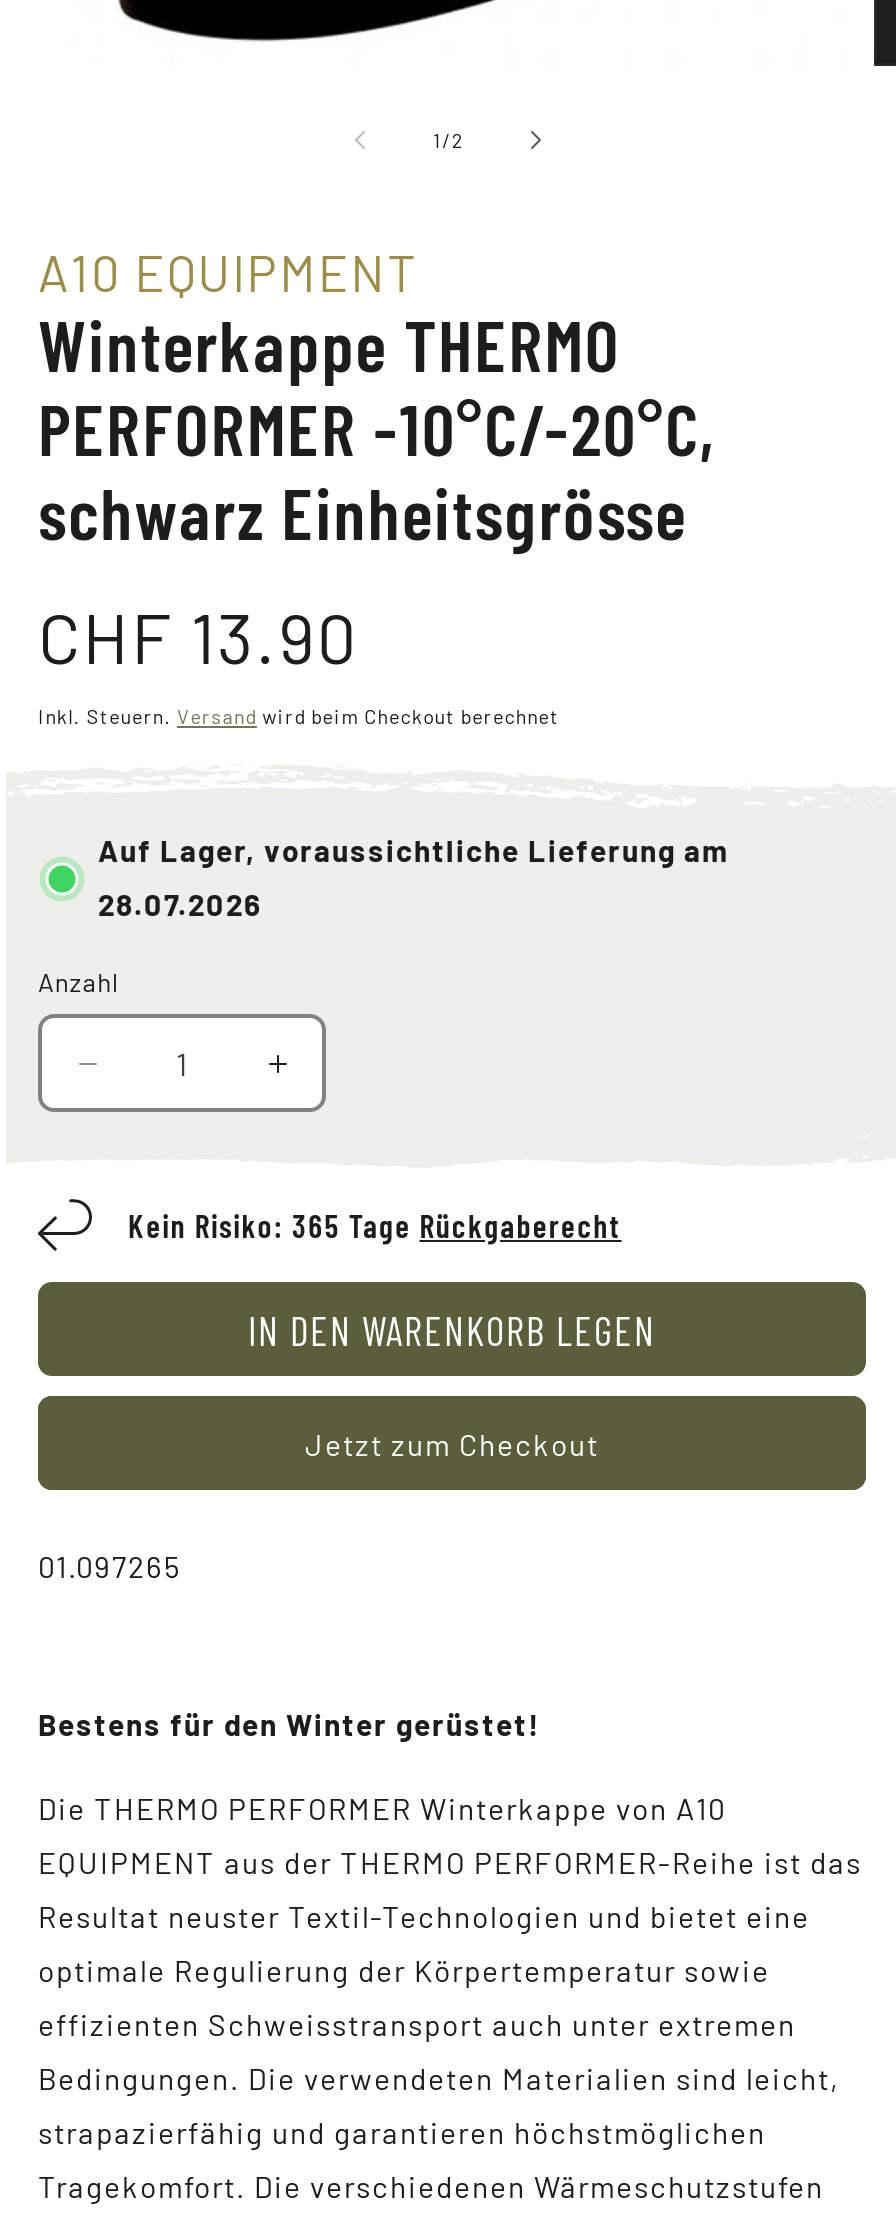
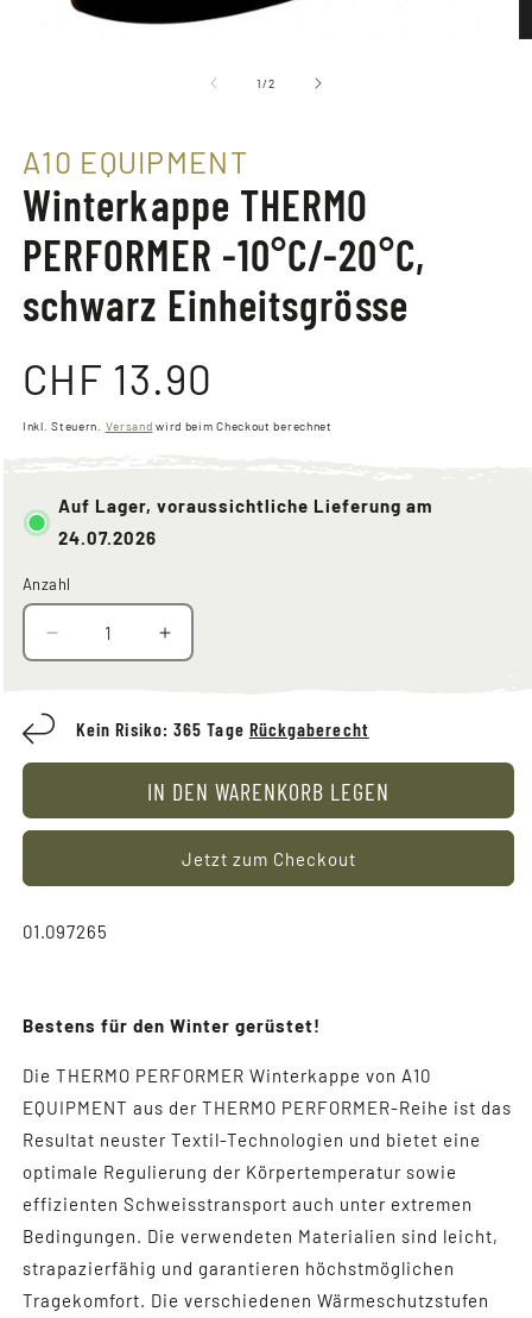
[98,886,262,922] 28.07.2026 -> [58,527,157,548] 24.07.2026

